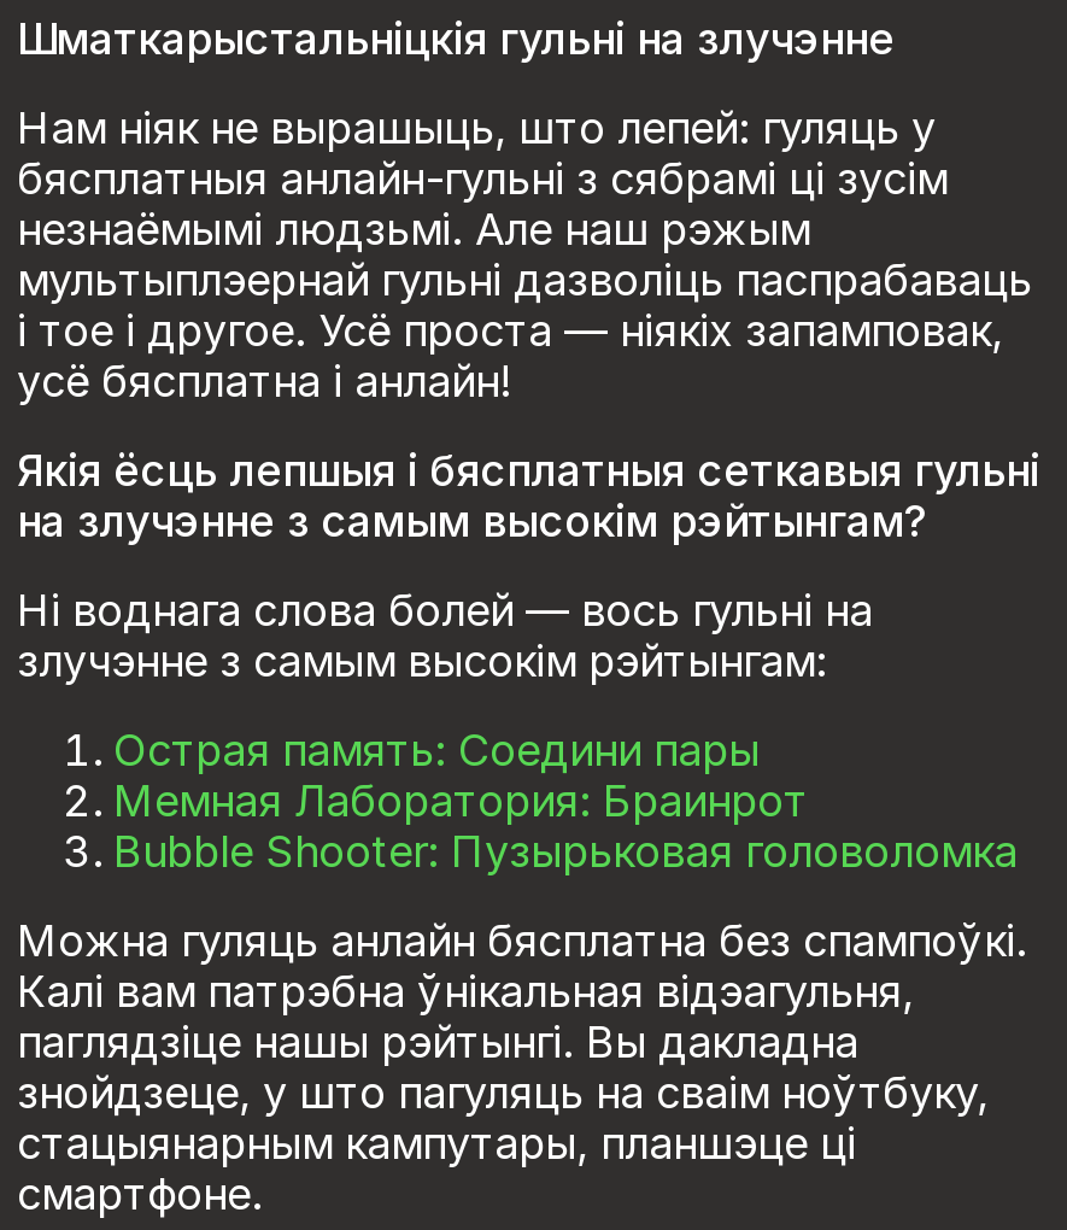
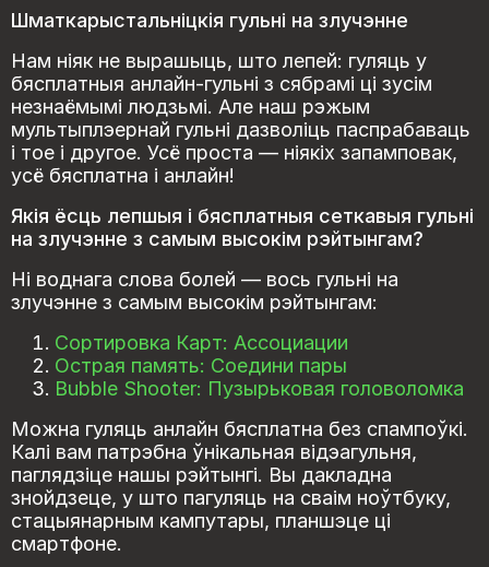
none -> [55,331,348,354] Сортировка Карт: Ассоциации
moved [113,725,760,776] -> [55,354,347,377]: Острая память: Соедини пары
[113,776,808,827] Мемная Лаборатория: Браинрот -> none

